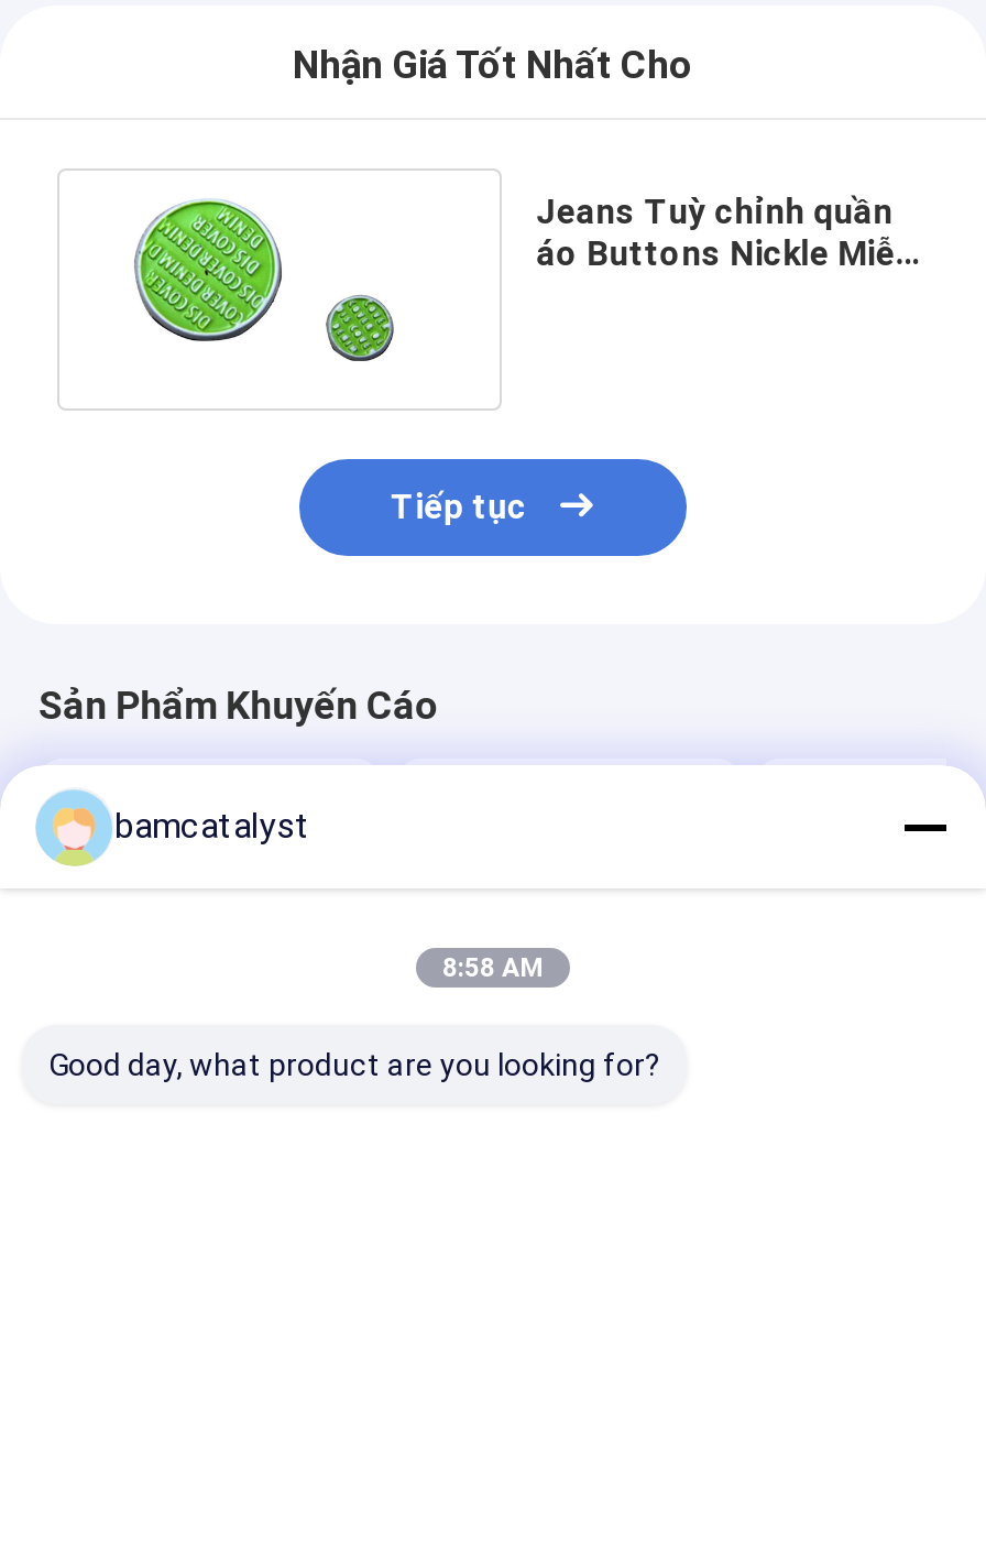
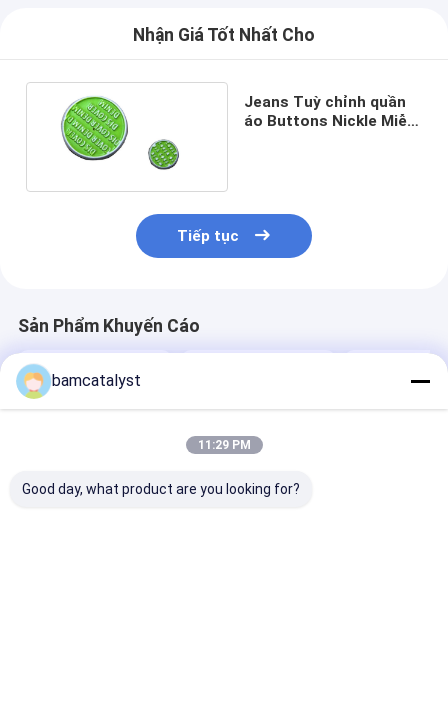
[442,952,544,983] 8:58 AM -> [197,438,250,452] 11:29 PM

